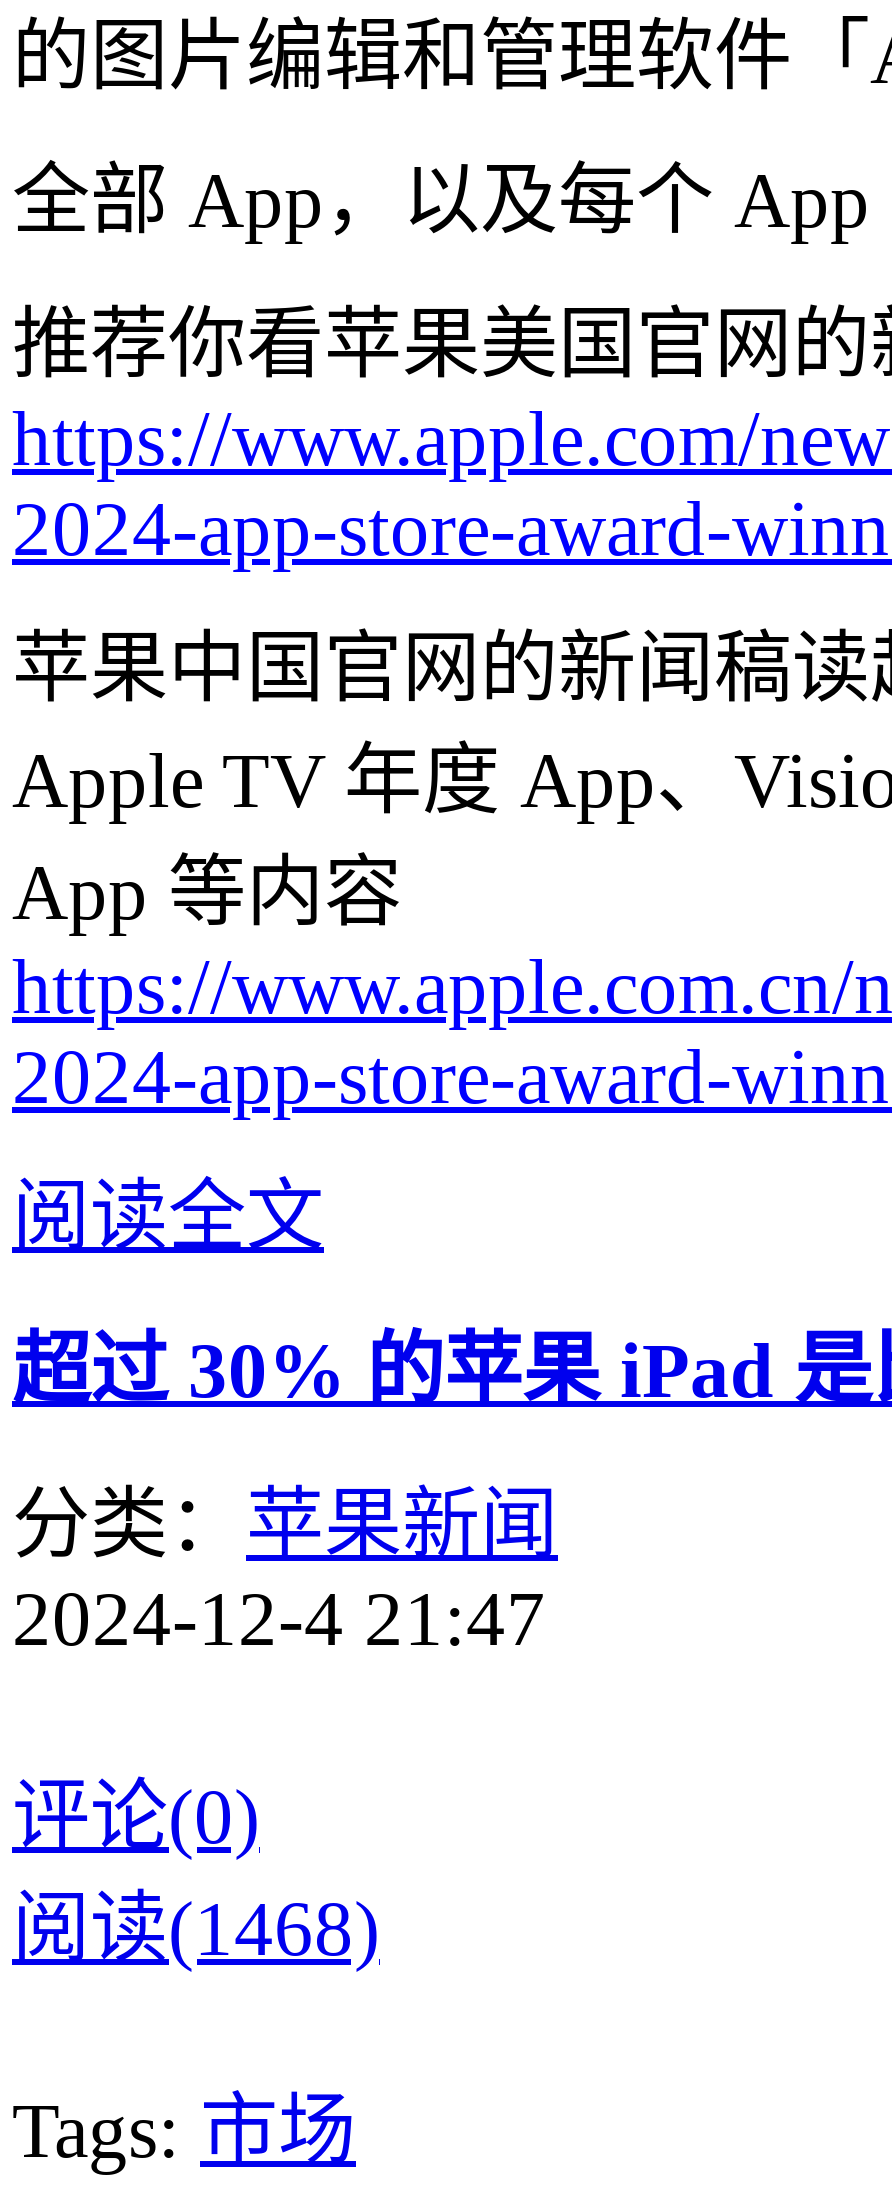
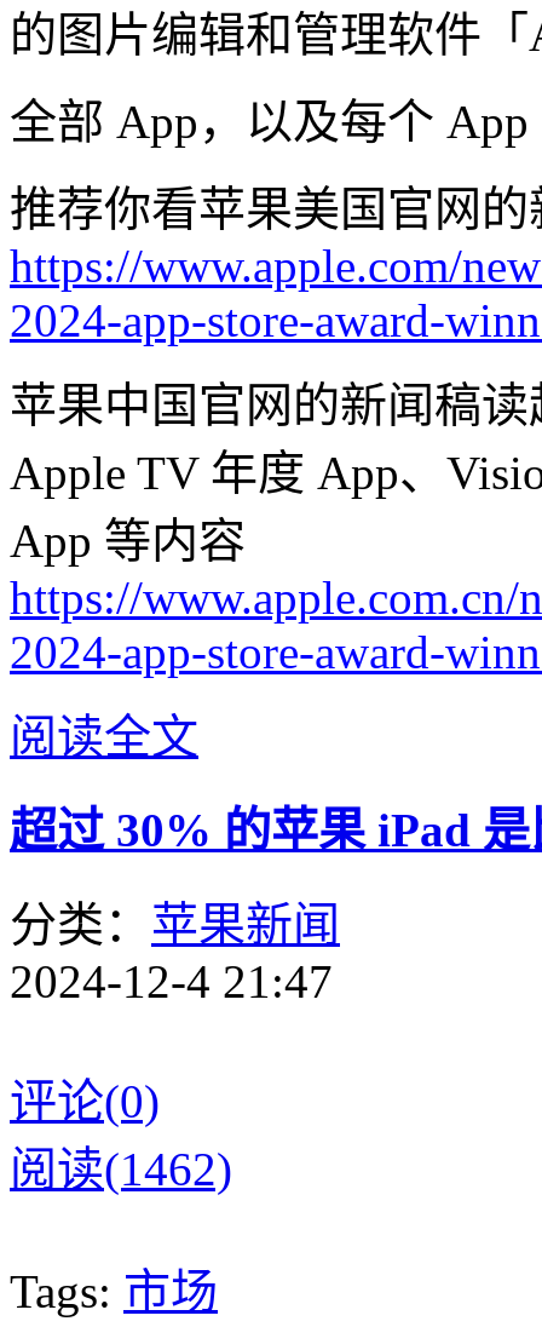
[12,1885,380,1971] 阅读(1468) -> [10,1142,232,1194] 阅读(1462)

